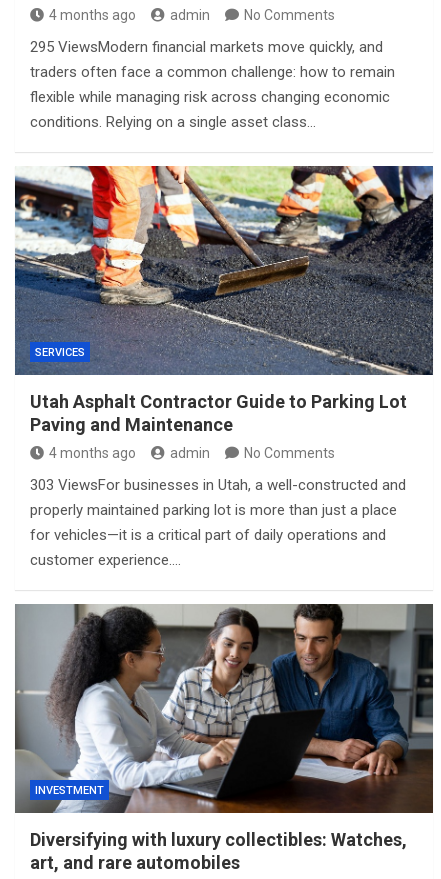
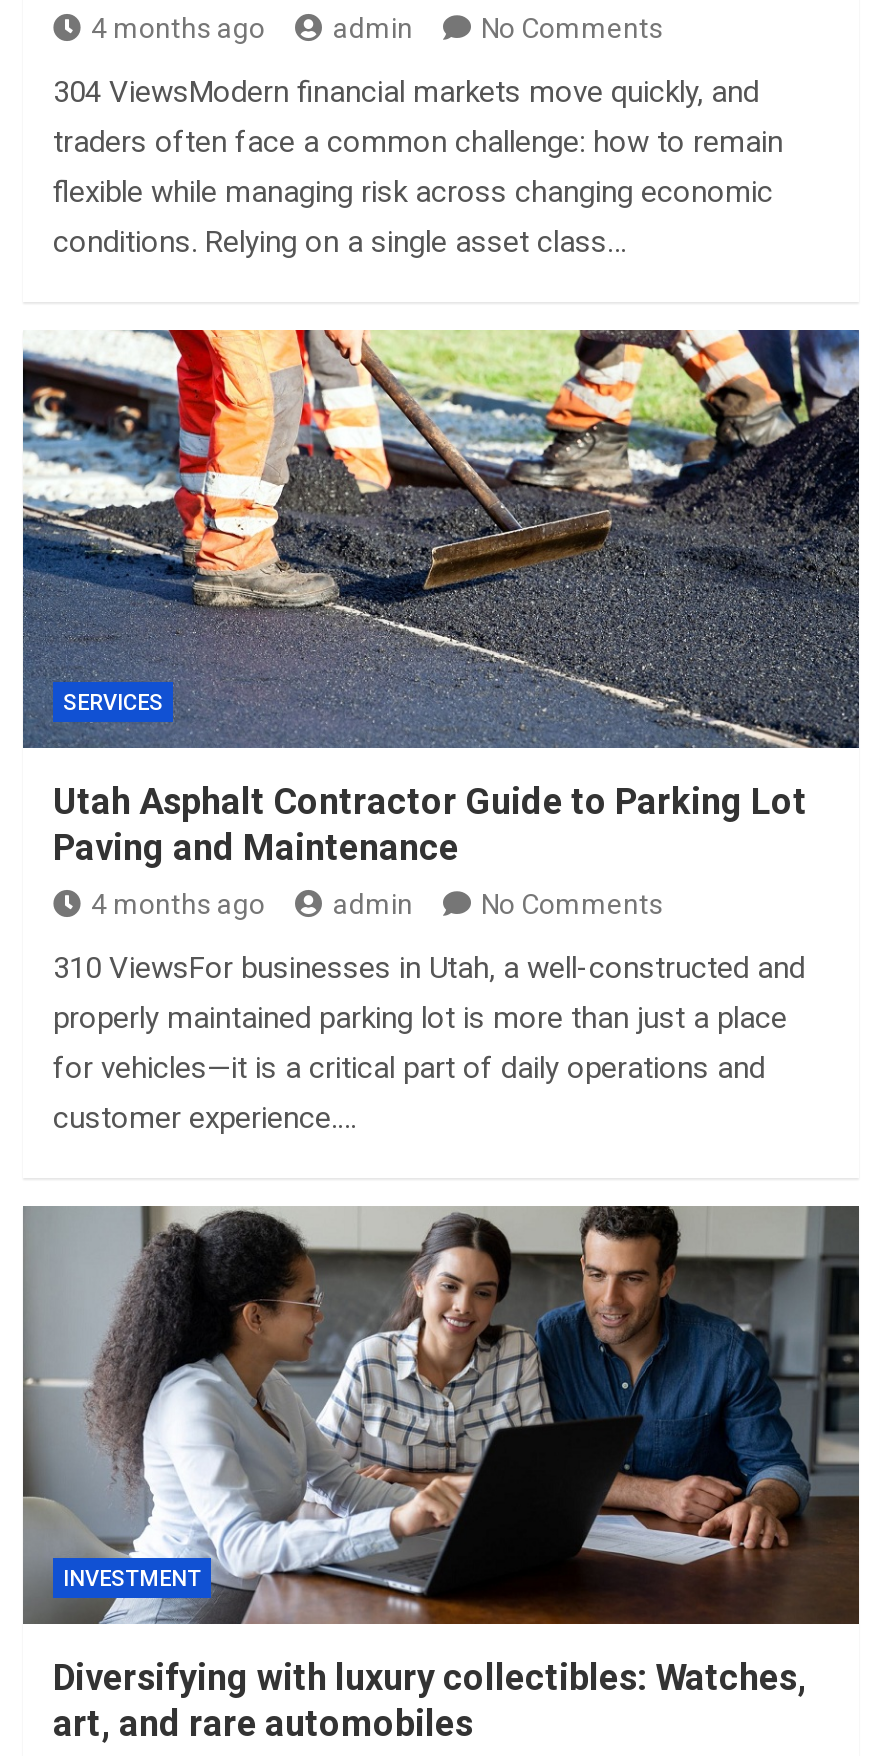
[30,38,383,56] 295 ViewsModern financial markets move quickly, and -> [53,74,759,110] 304 ViewsModern financial markets move quickly, and
[30,476,406,494] 303 ViewsFor businesses in Utah, a well-constructed and -> [53,950,805,986] 310 ViewsFor businesses in Utah, a well-constructed and

